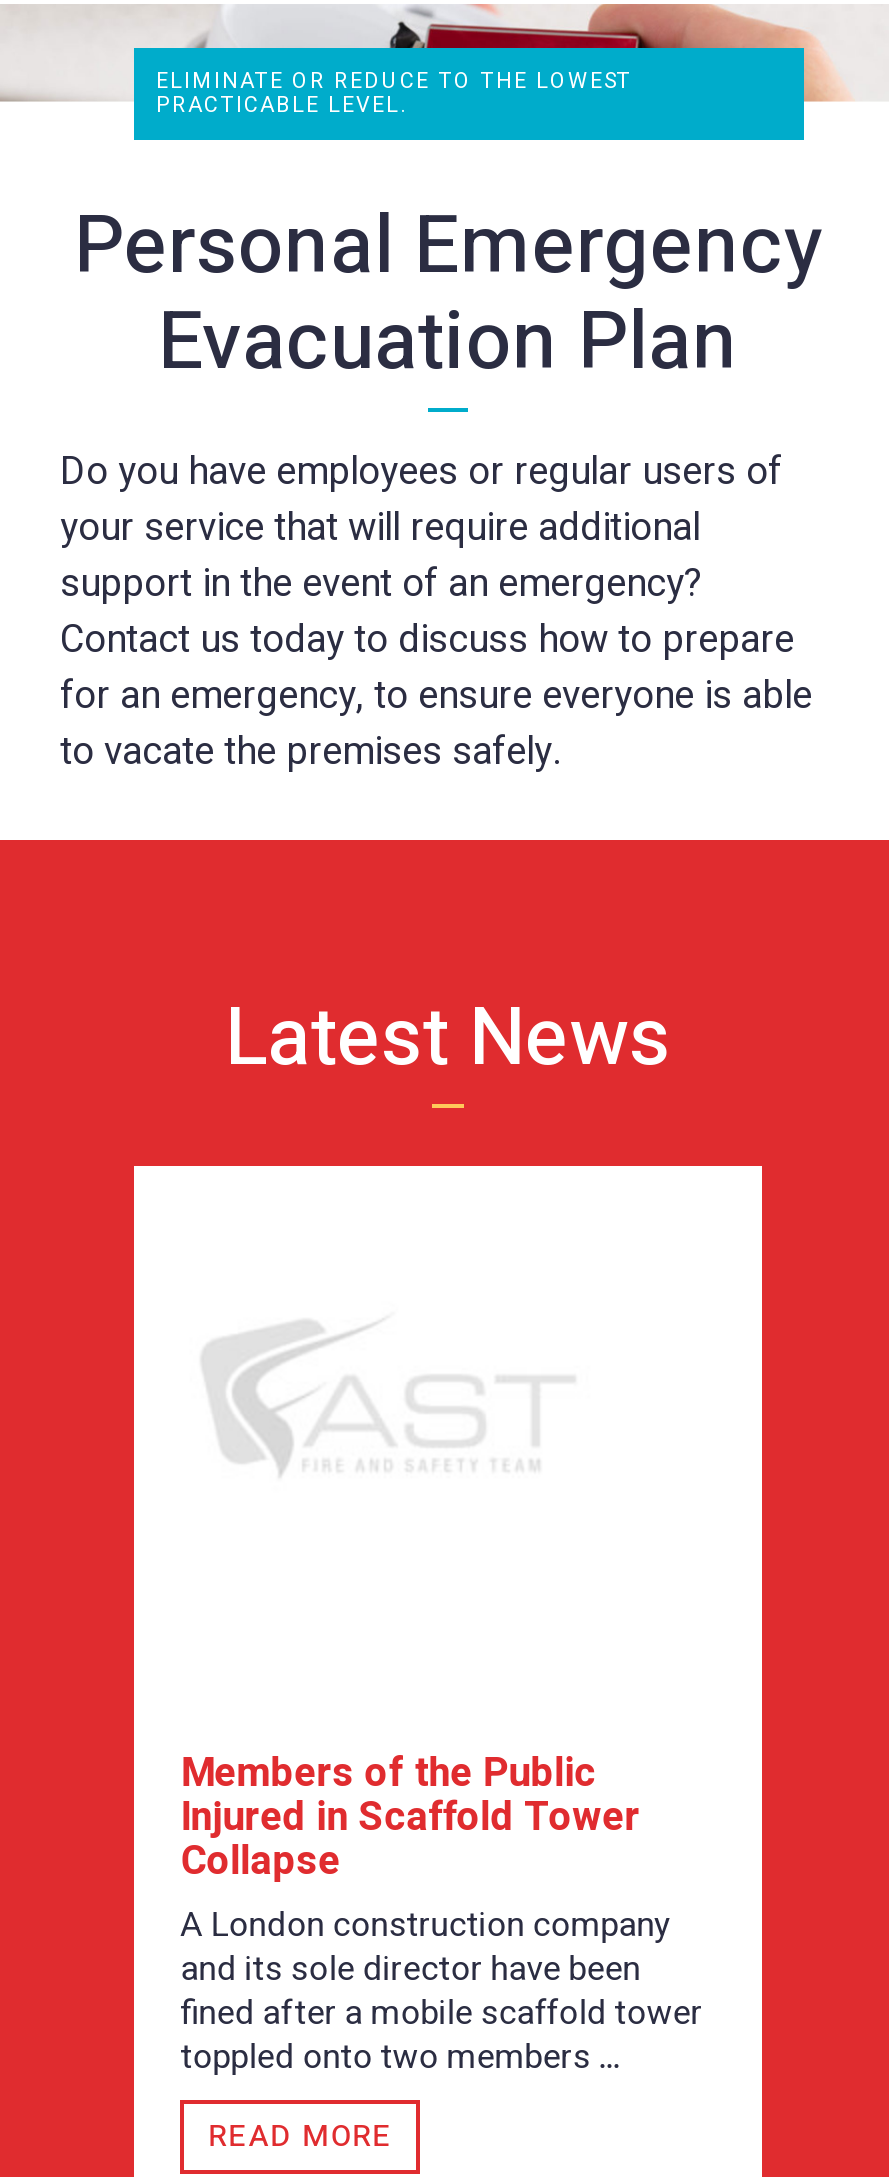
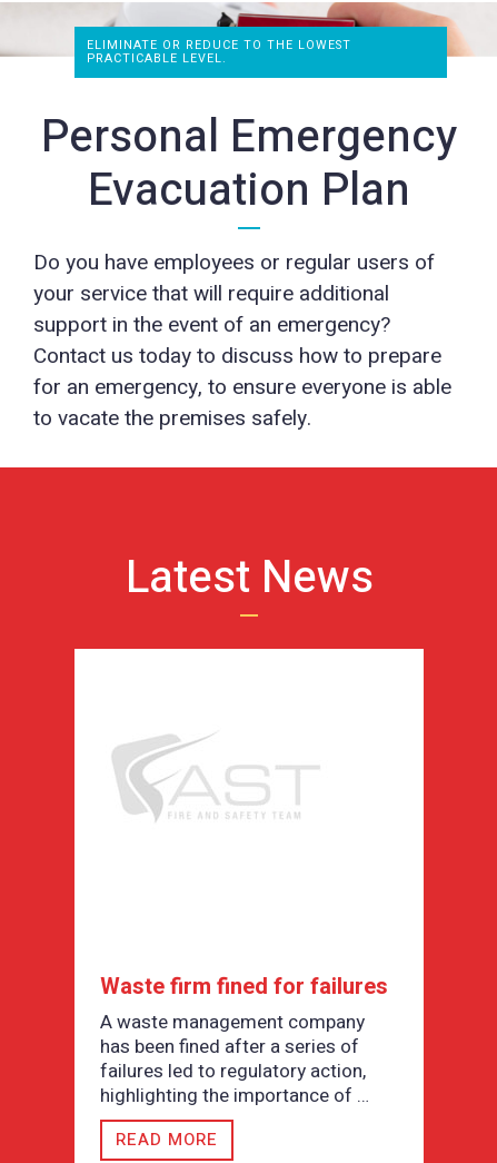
[180,1745,702,2083] Members of the Public | Injured in Scaffold Tower | Collapse | A London construction company | and its sole director have been | fined after a mobile scaffold tower | toppled onto two members … -> [100,971,388,1110] Waste firm fined for failures | A waste management company | has been fined after a series of | failures led to regulatory action, | highlighting the importance of …

